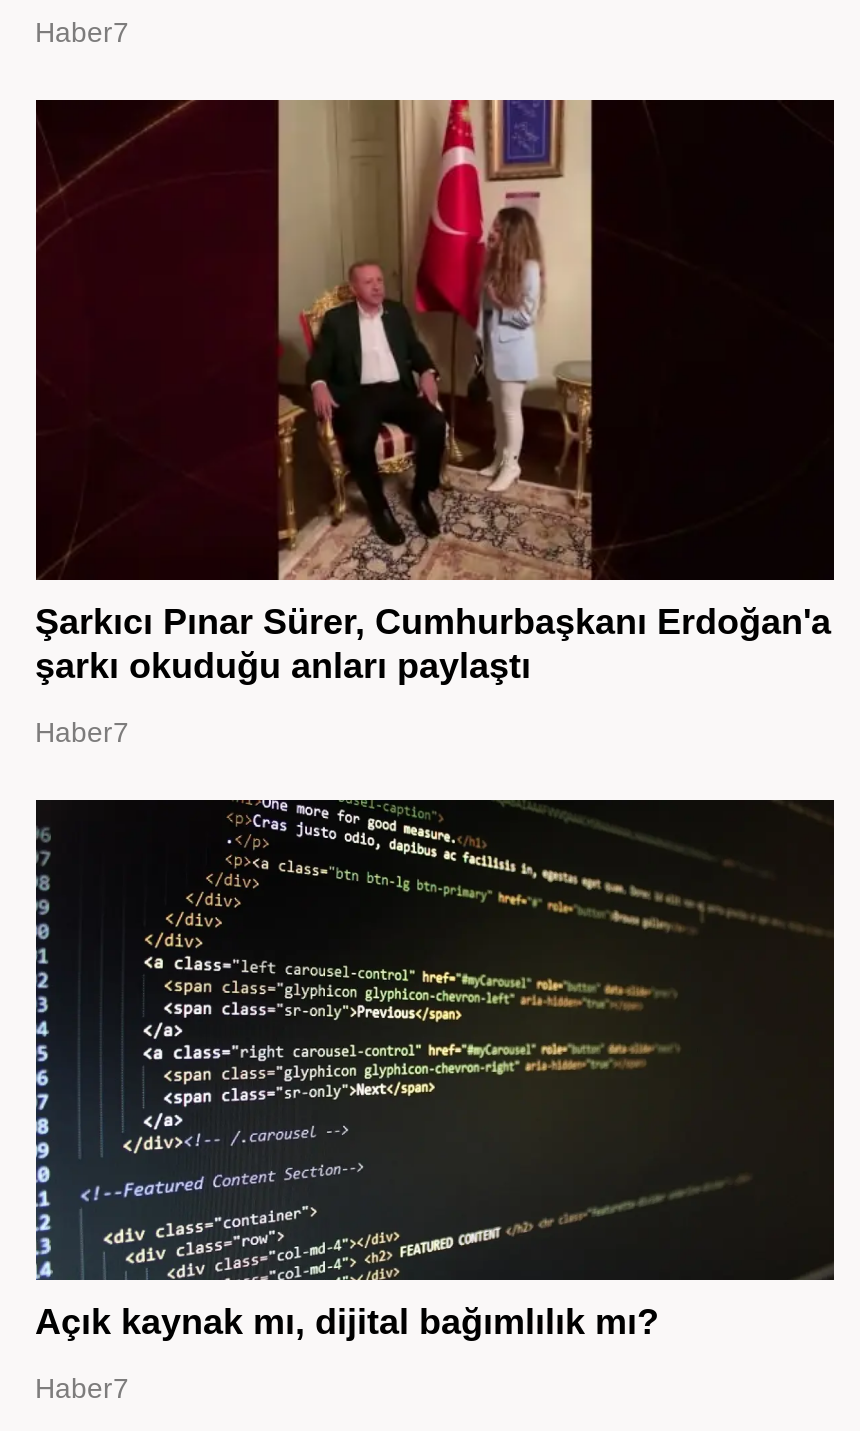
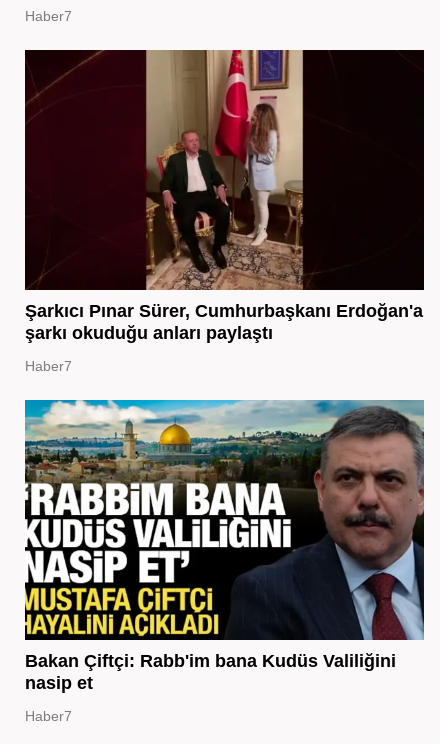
[34,798,836,1341] [image] | Açık kaynak mı, dijital bağımlılık mı? -> [24,399,425,693] [image] | Bakan Çiftçi: Rabb'im bana Kudüs Valiliğini | nasip et

